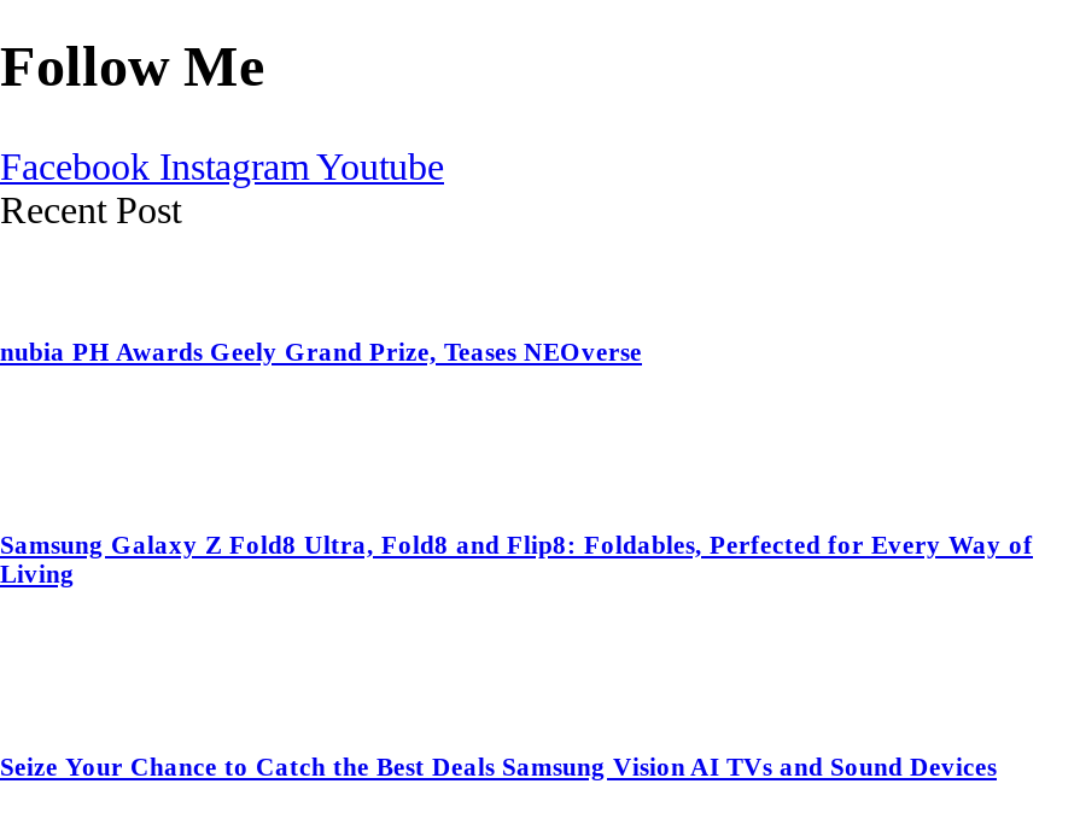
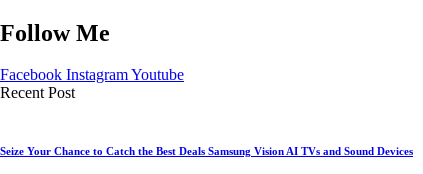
[0,338,642,366] nubia PH Awards Geely Grand Prize, Teases NEOverse -> none
[0,530,1033,588] Samsung Galaxy Z Fold8 Ultra, Fold8 and Flip8: Foldables, Perfected for Every Way of | Living -> none

